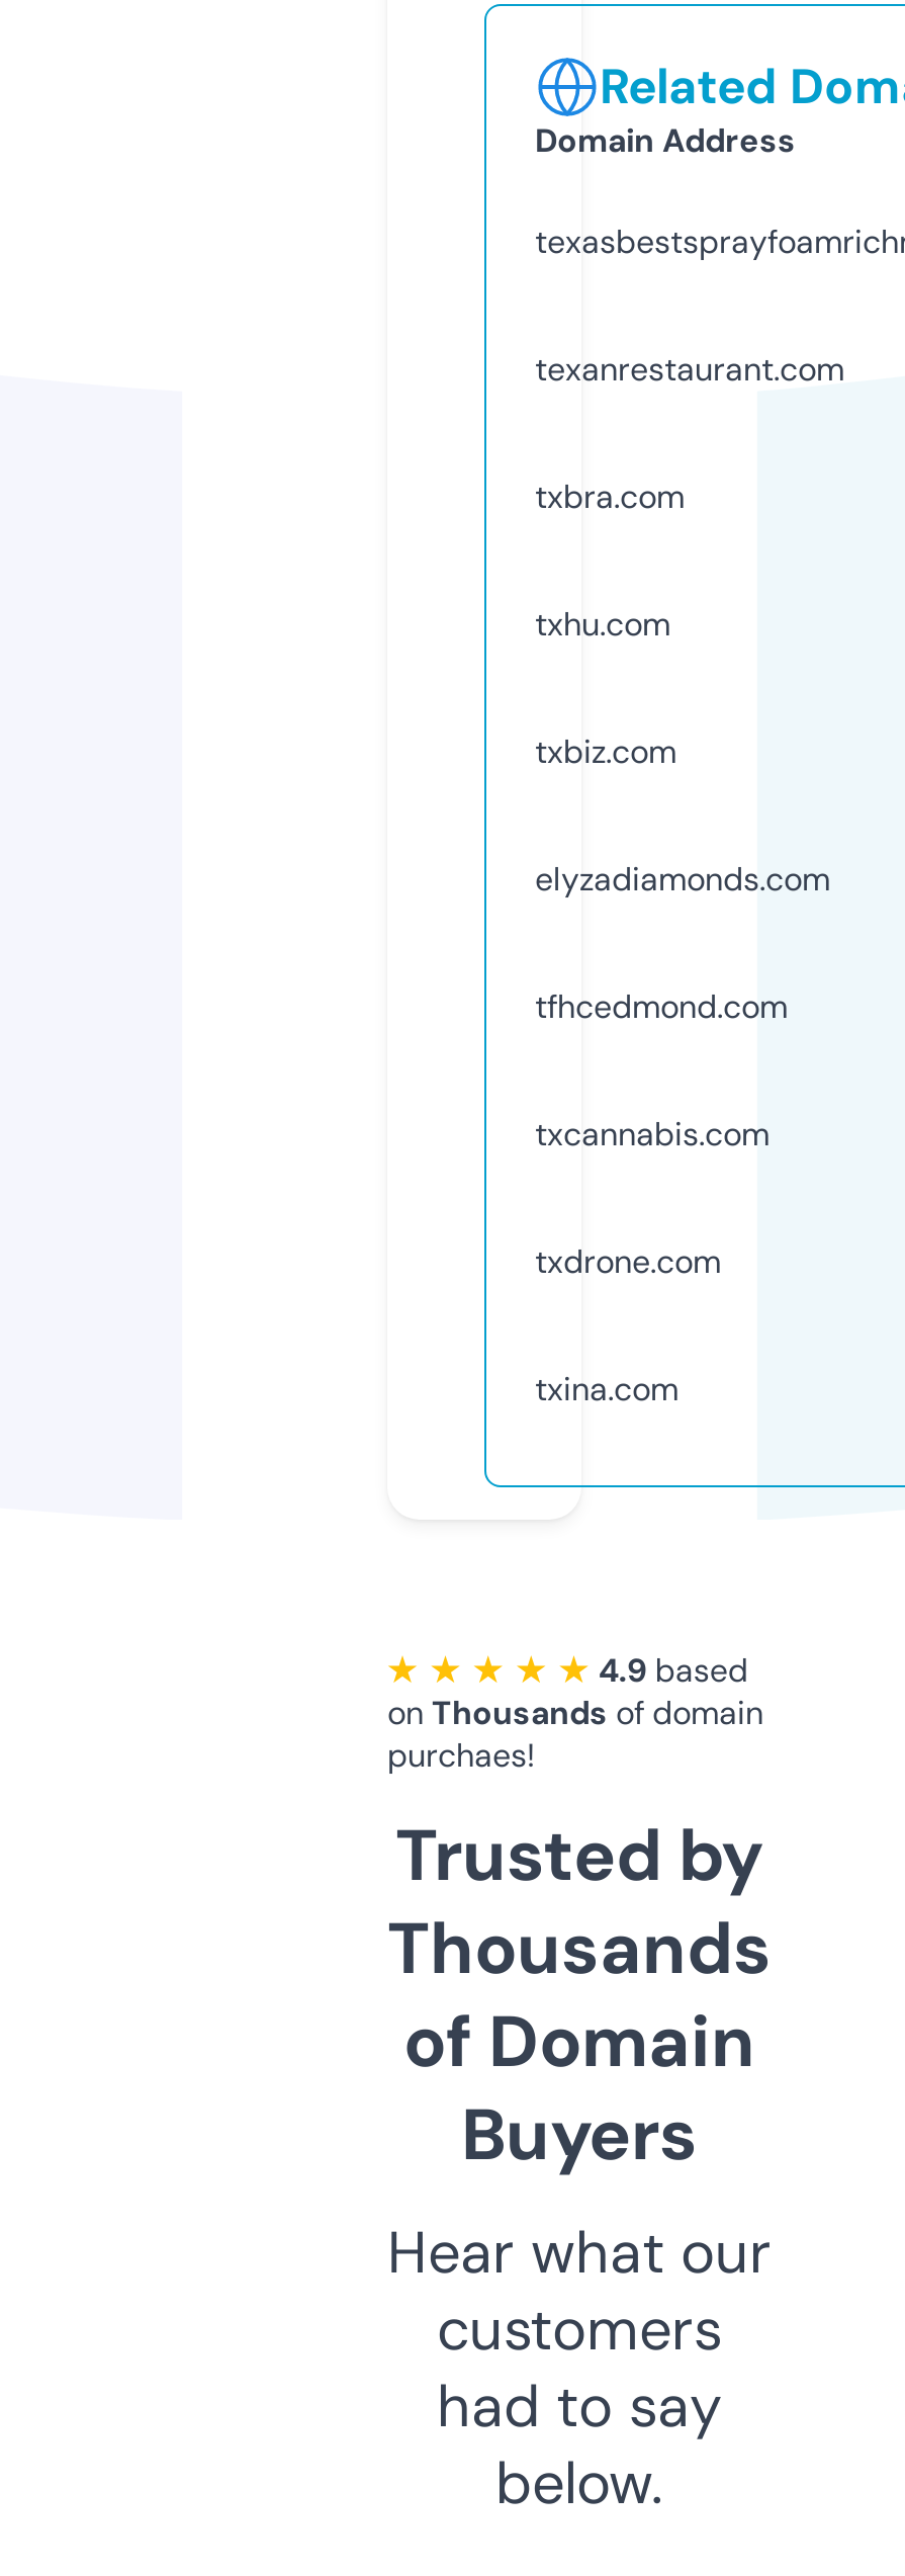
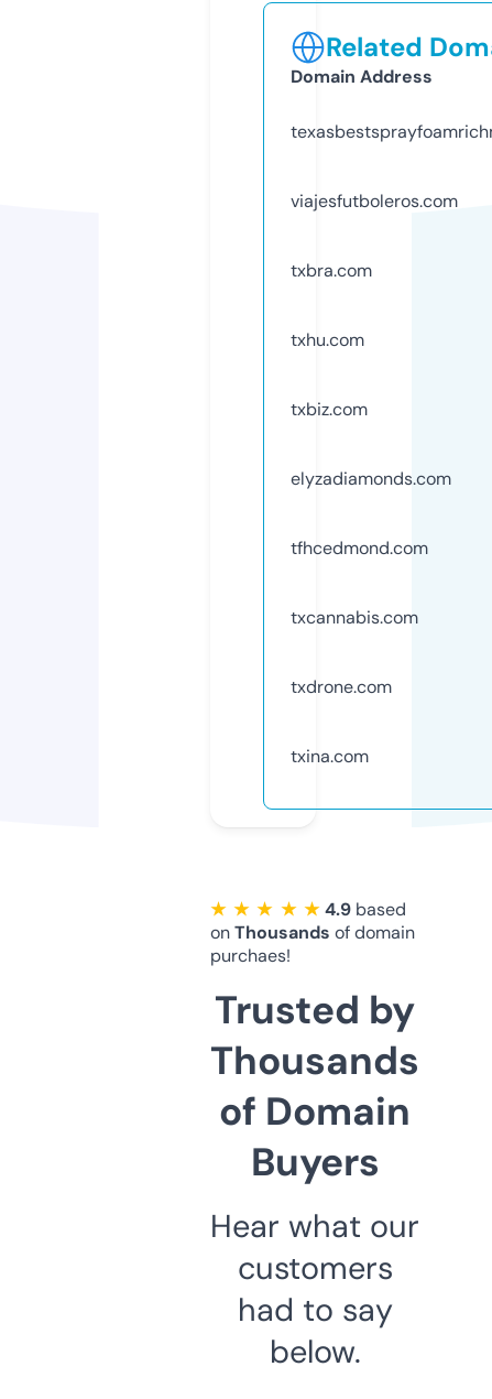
[535,348,844,390] texanrestaurant.com -> [291,189,458,212] viajesfutboleros.com

